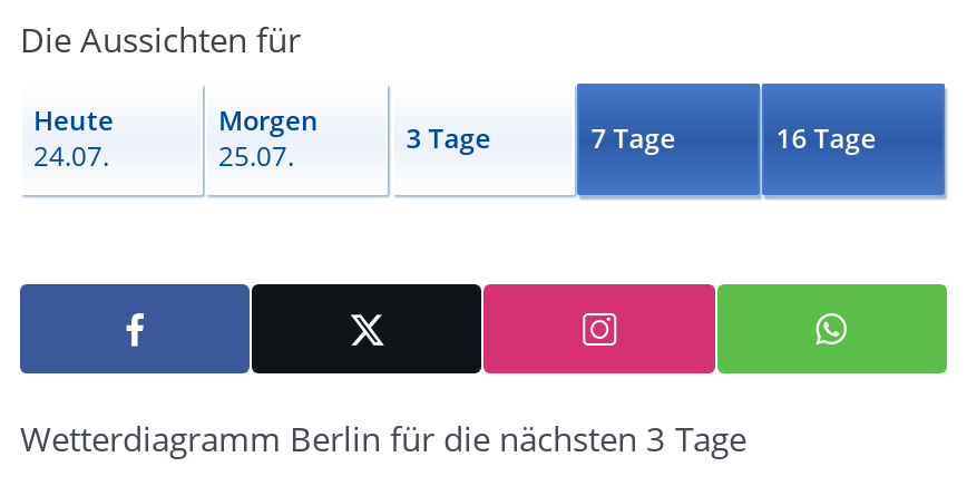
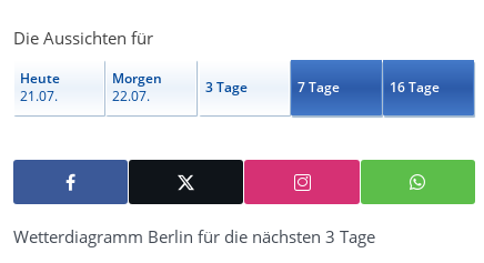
[33,138,109,176] 24.07. -> [20,87,58,106] 21.07.
[218,138,294,176] 25.07. -> [112,87,150,106] 22.07.

